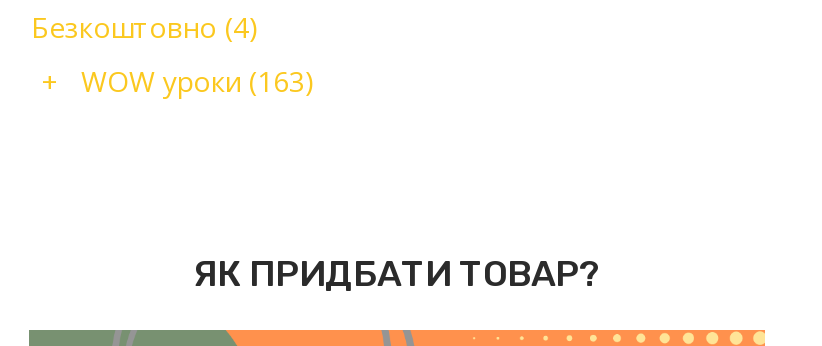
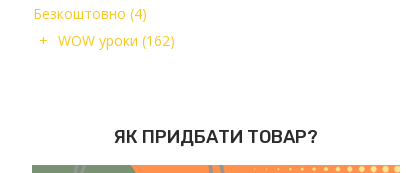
[81,62,315,100] WOW уроки (163) -> [58,31,175,50] WOW уроки (162)

